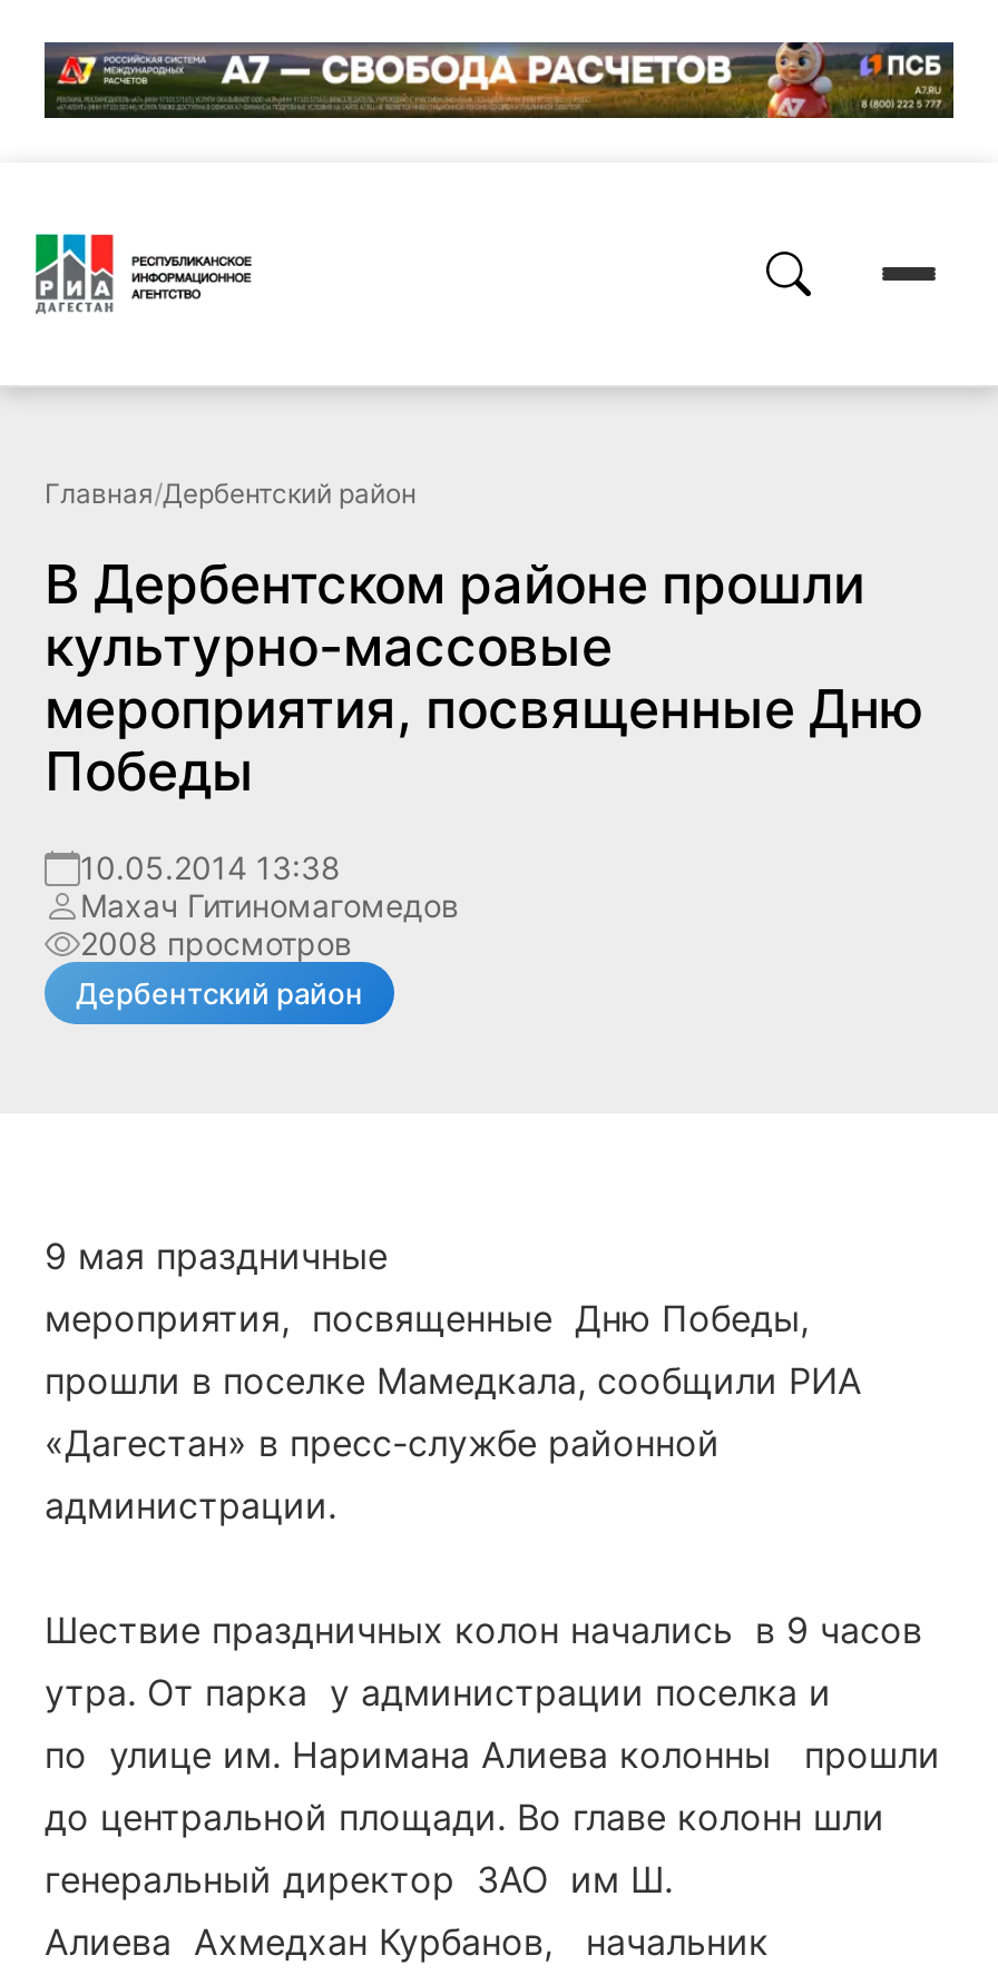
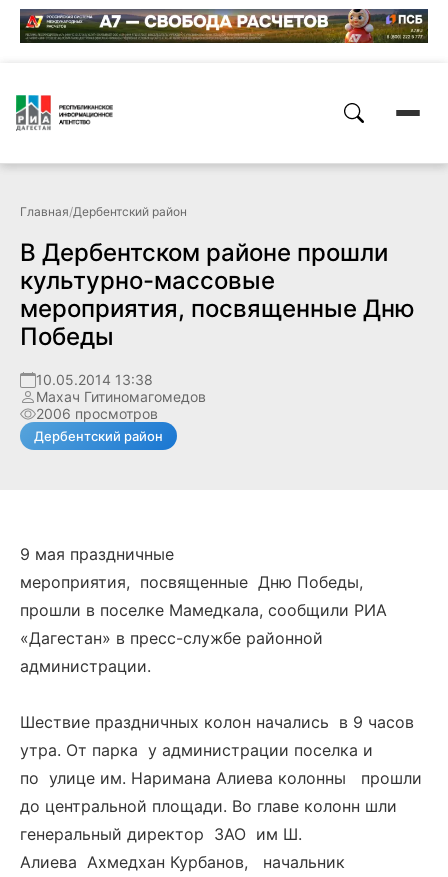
[80,924,352,962] 2008 просмотров -> [36,405,158,422] 2006 просмотров

